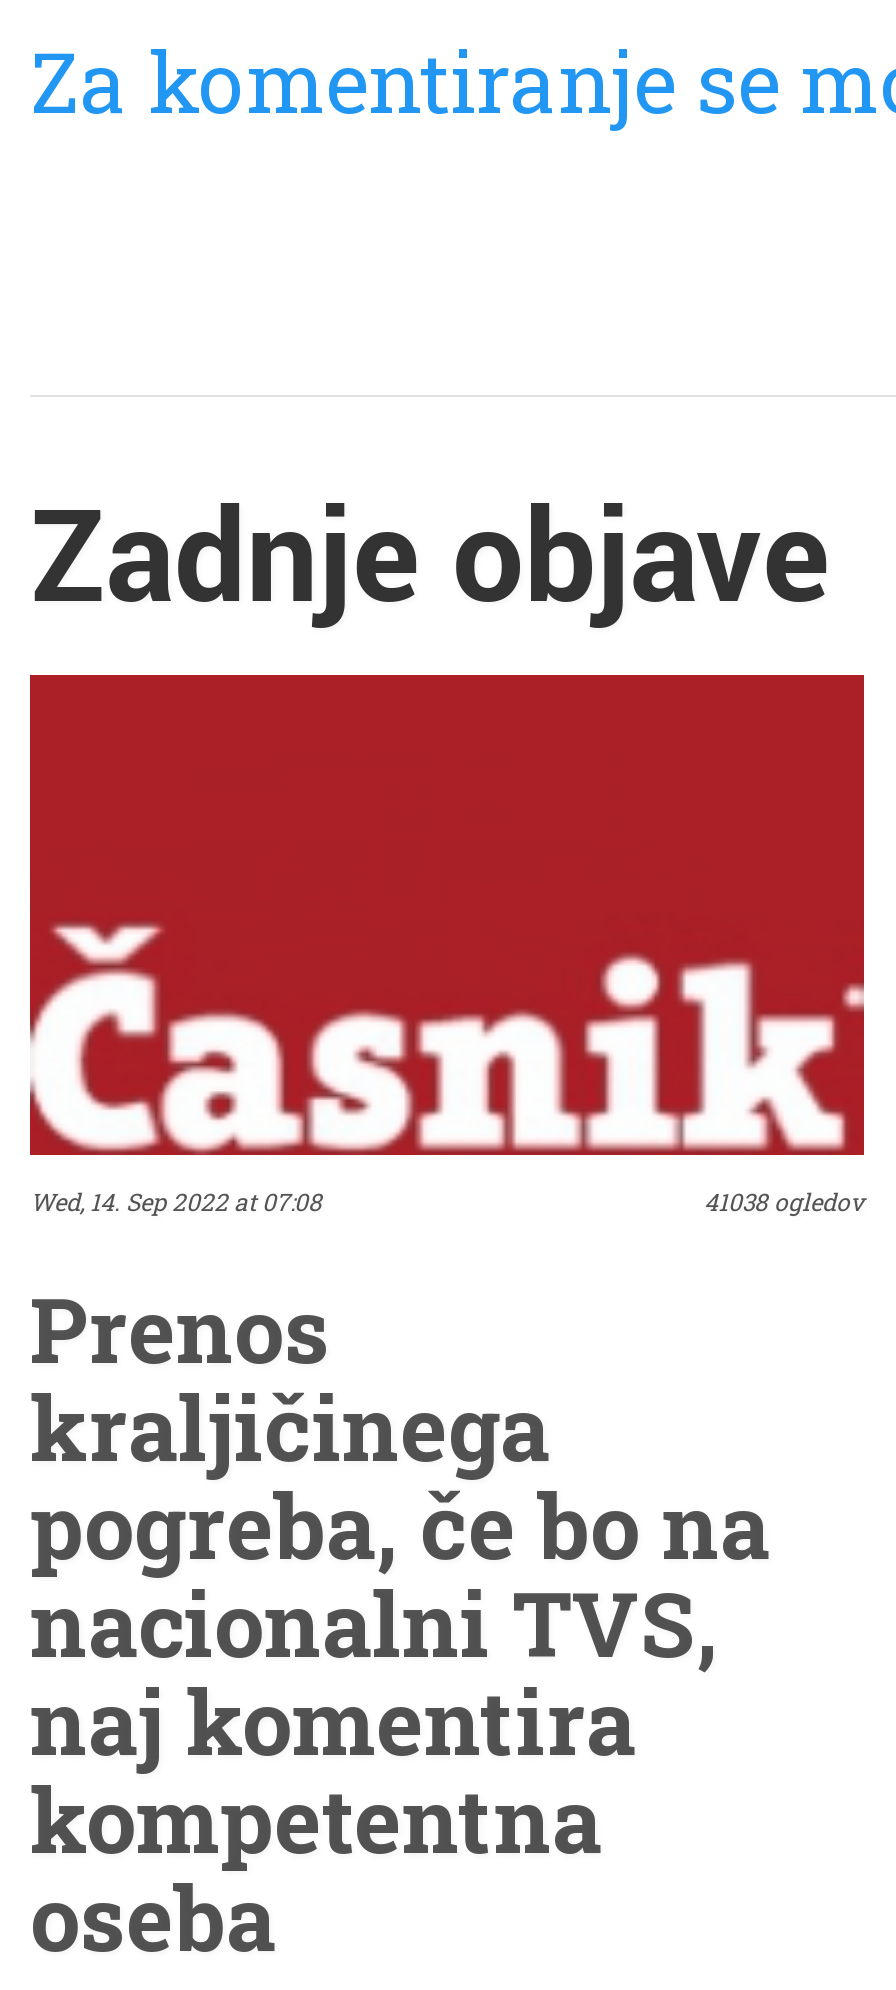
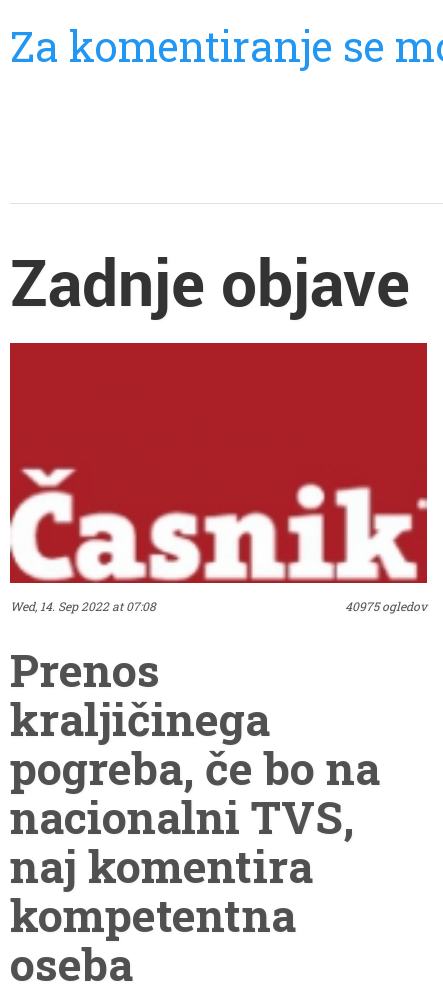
[704,1184,864,1216] 41038 ogledov -> [345,598,427,614] 40975 ogledov

